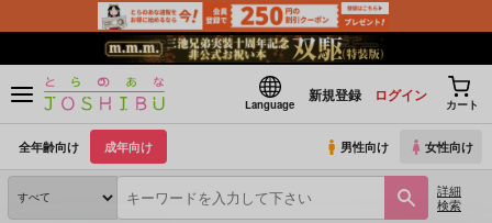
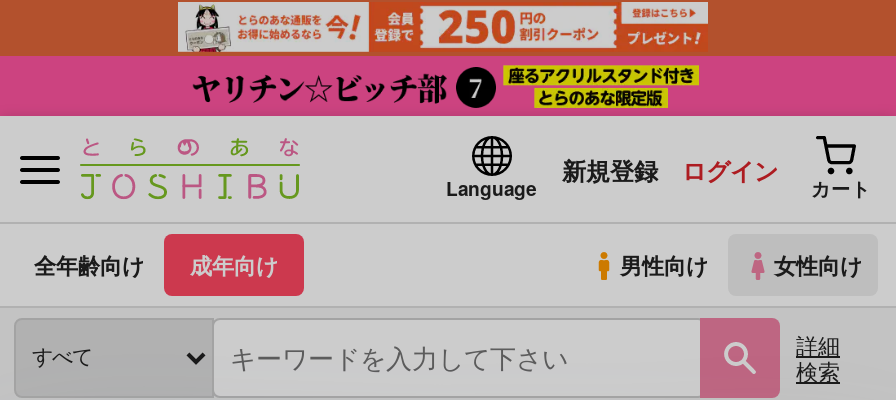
[3,31,489,66] [image] -> [6,54,890,118] [image]

